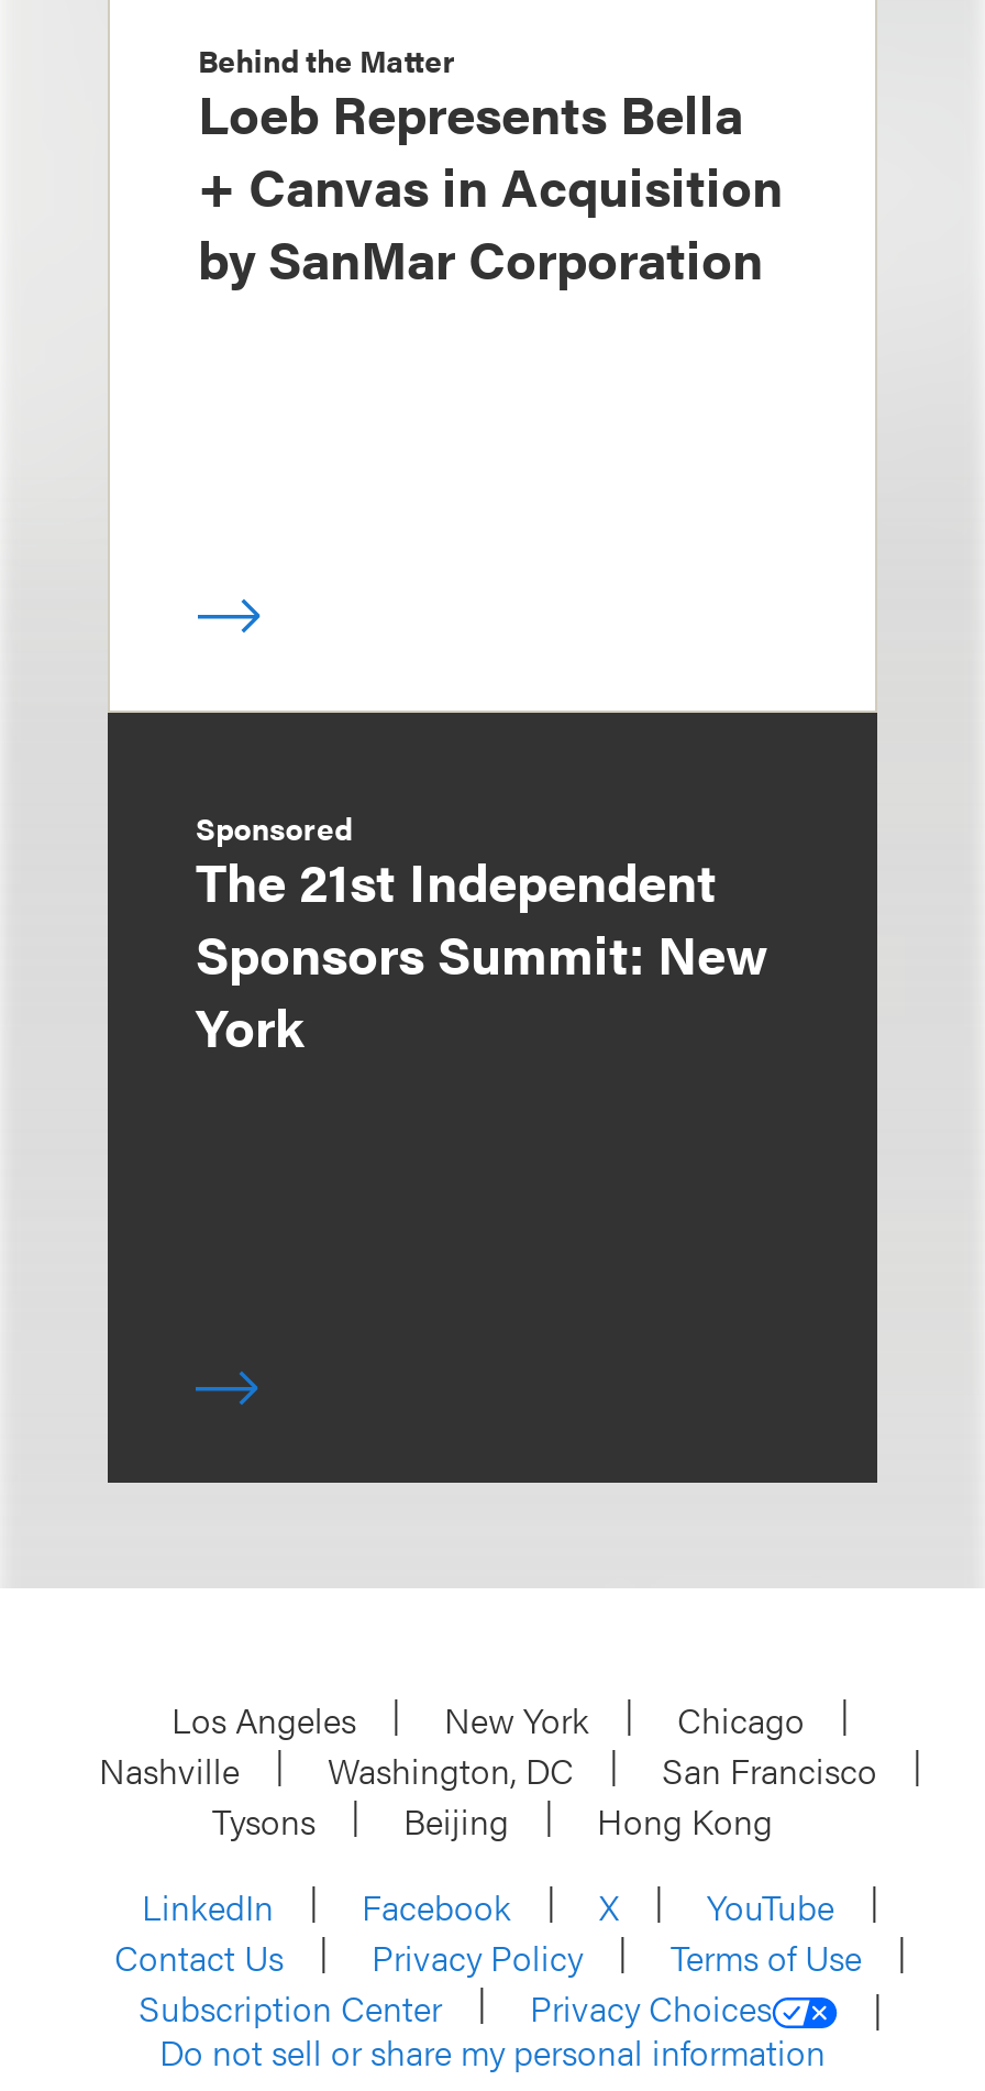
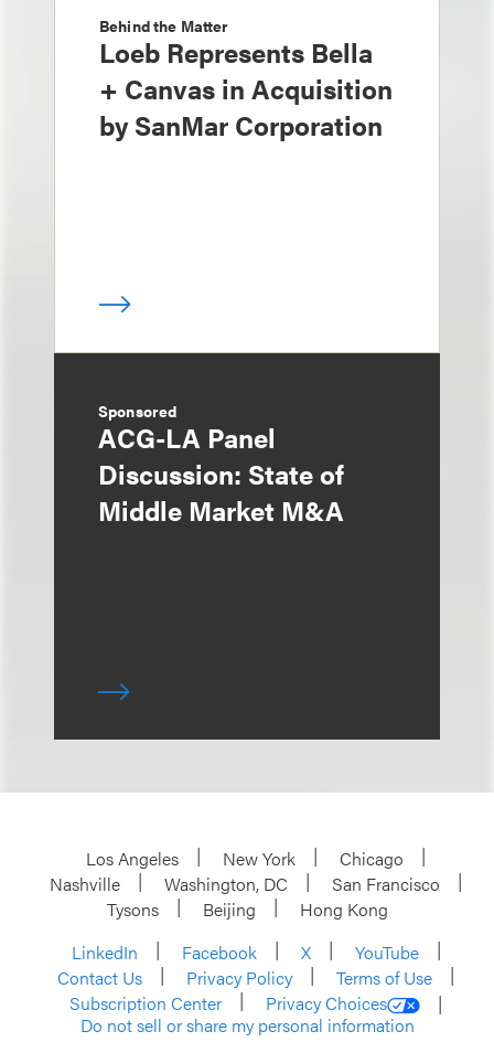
[196,843,767,1063] The 21st Independent | Sponsors Summit: New | York -> [98,418,344,529] ACG-LA Panel | Discussion: State of | Middle Market M&A

